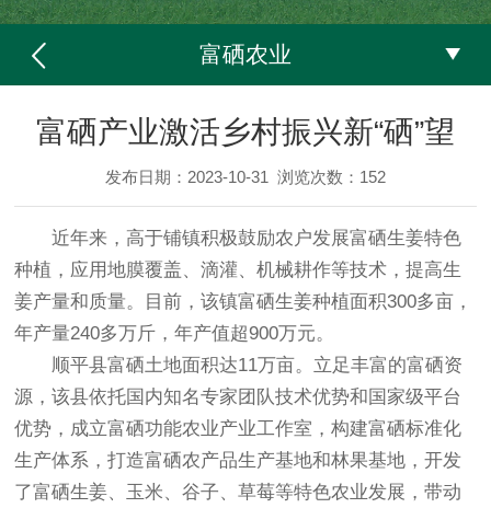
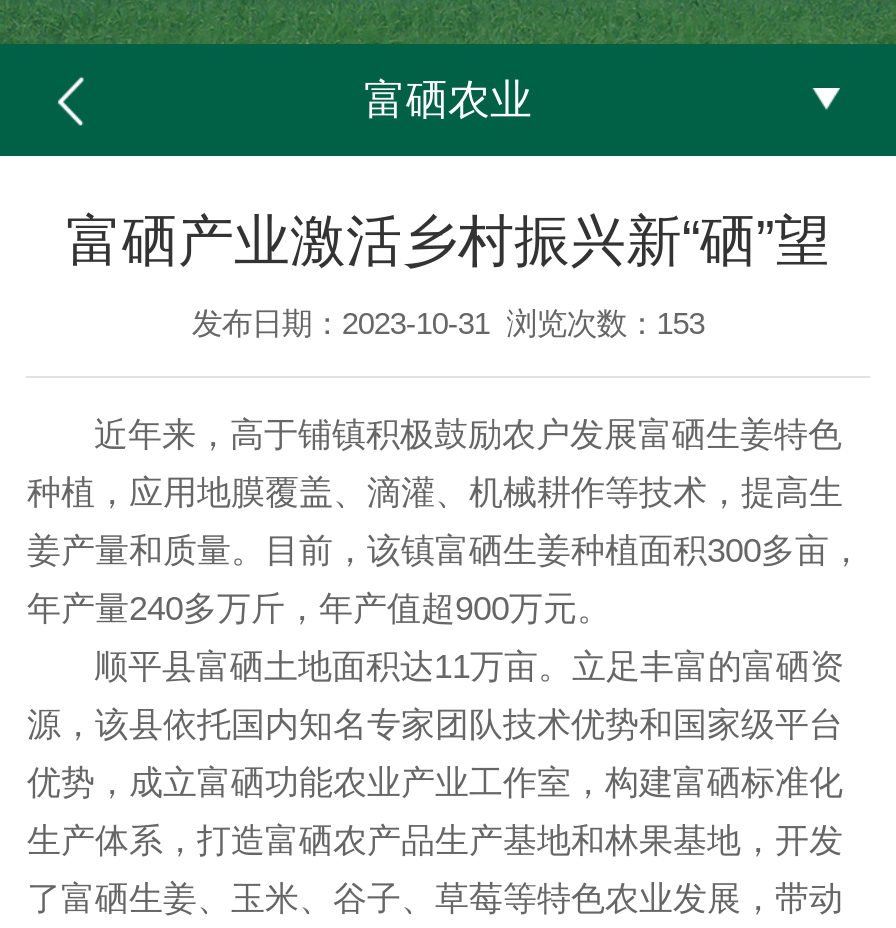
[105,168,386,186] 发布日期：2023-10-31 浏览次数：152 -> [192,306,704,340] 发布日期：2023-10-31 浏览次数：153

